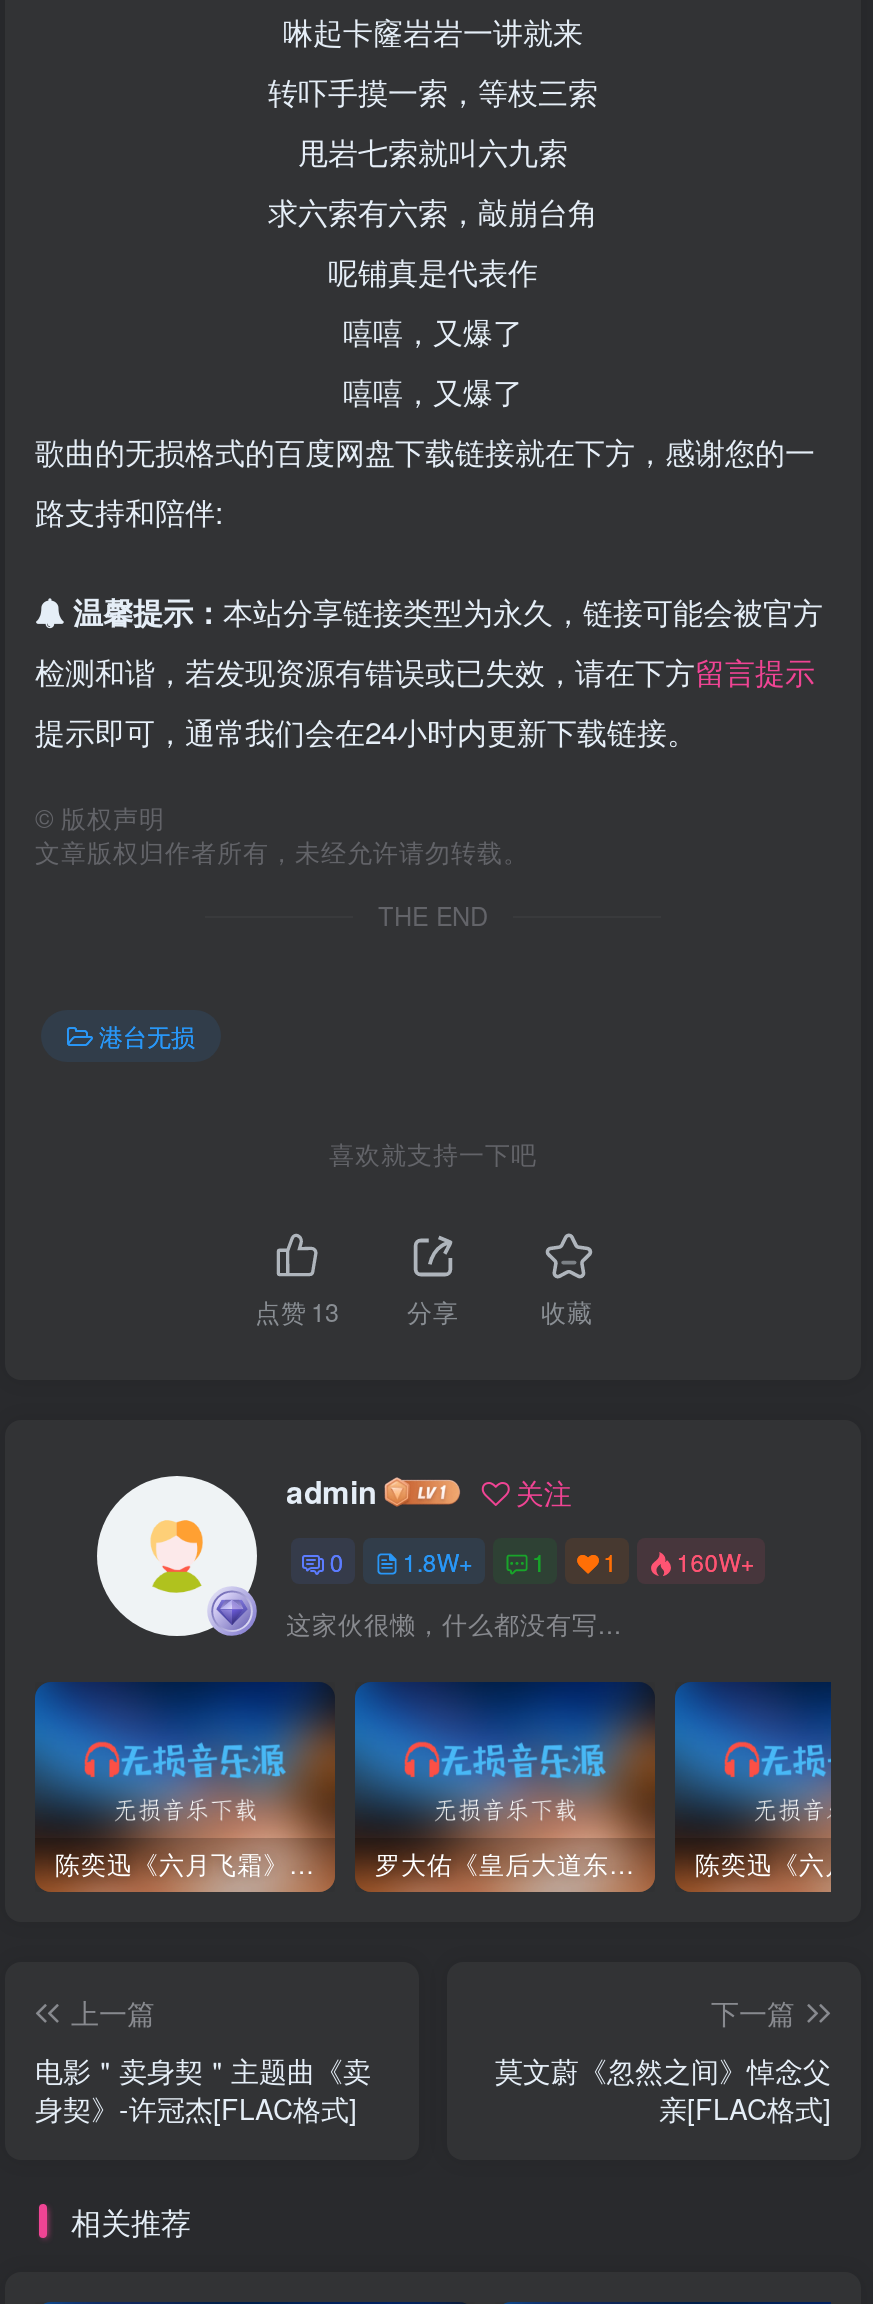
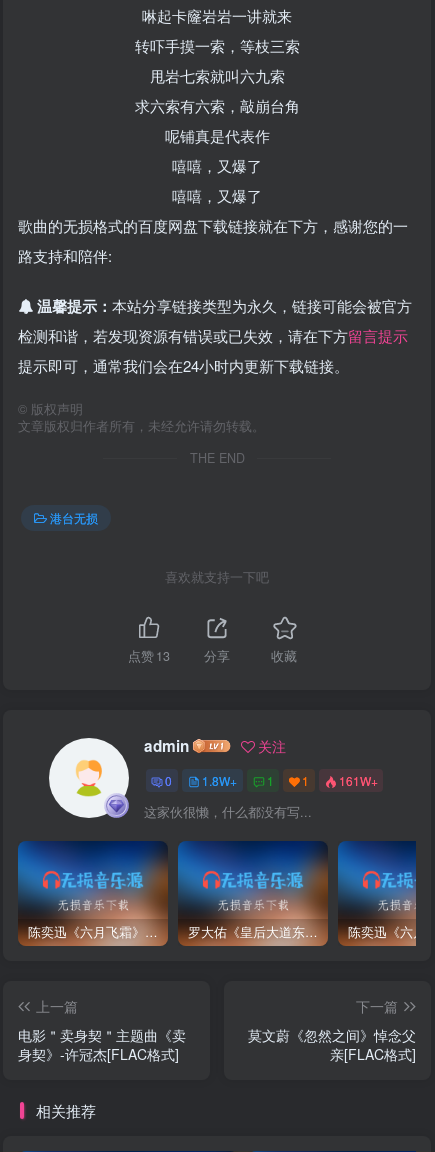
[330,1544,754,1578] 0 1.8W+ 1 1 160W+ -> [165,772,378,789] 0 1.8W+ 1 1 161W+

